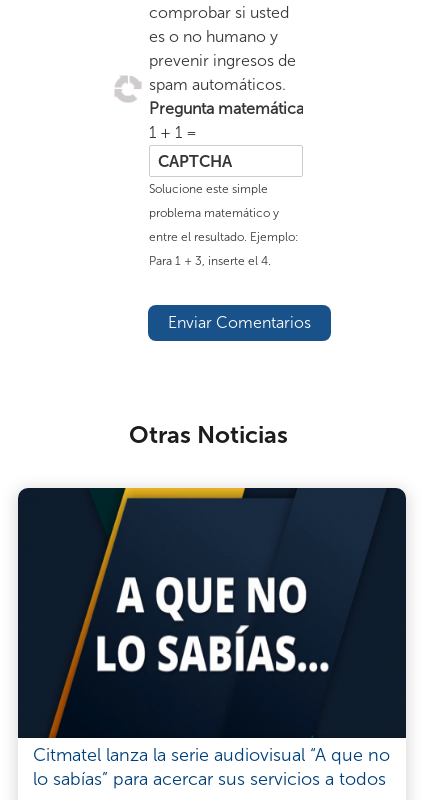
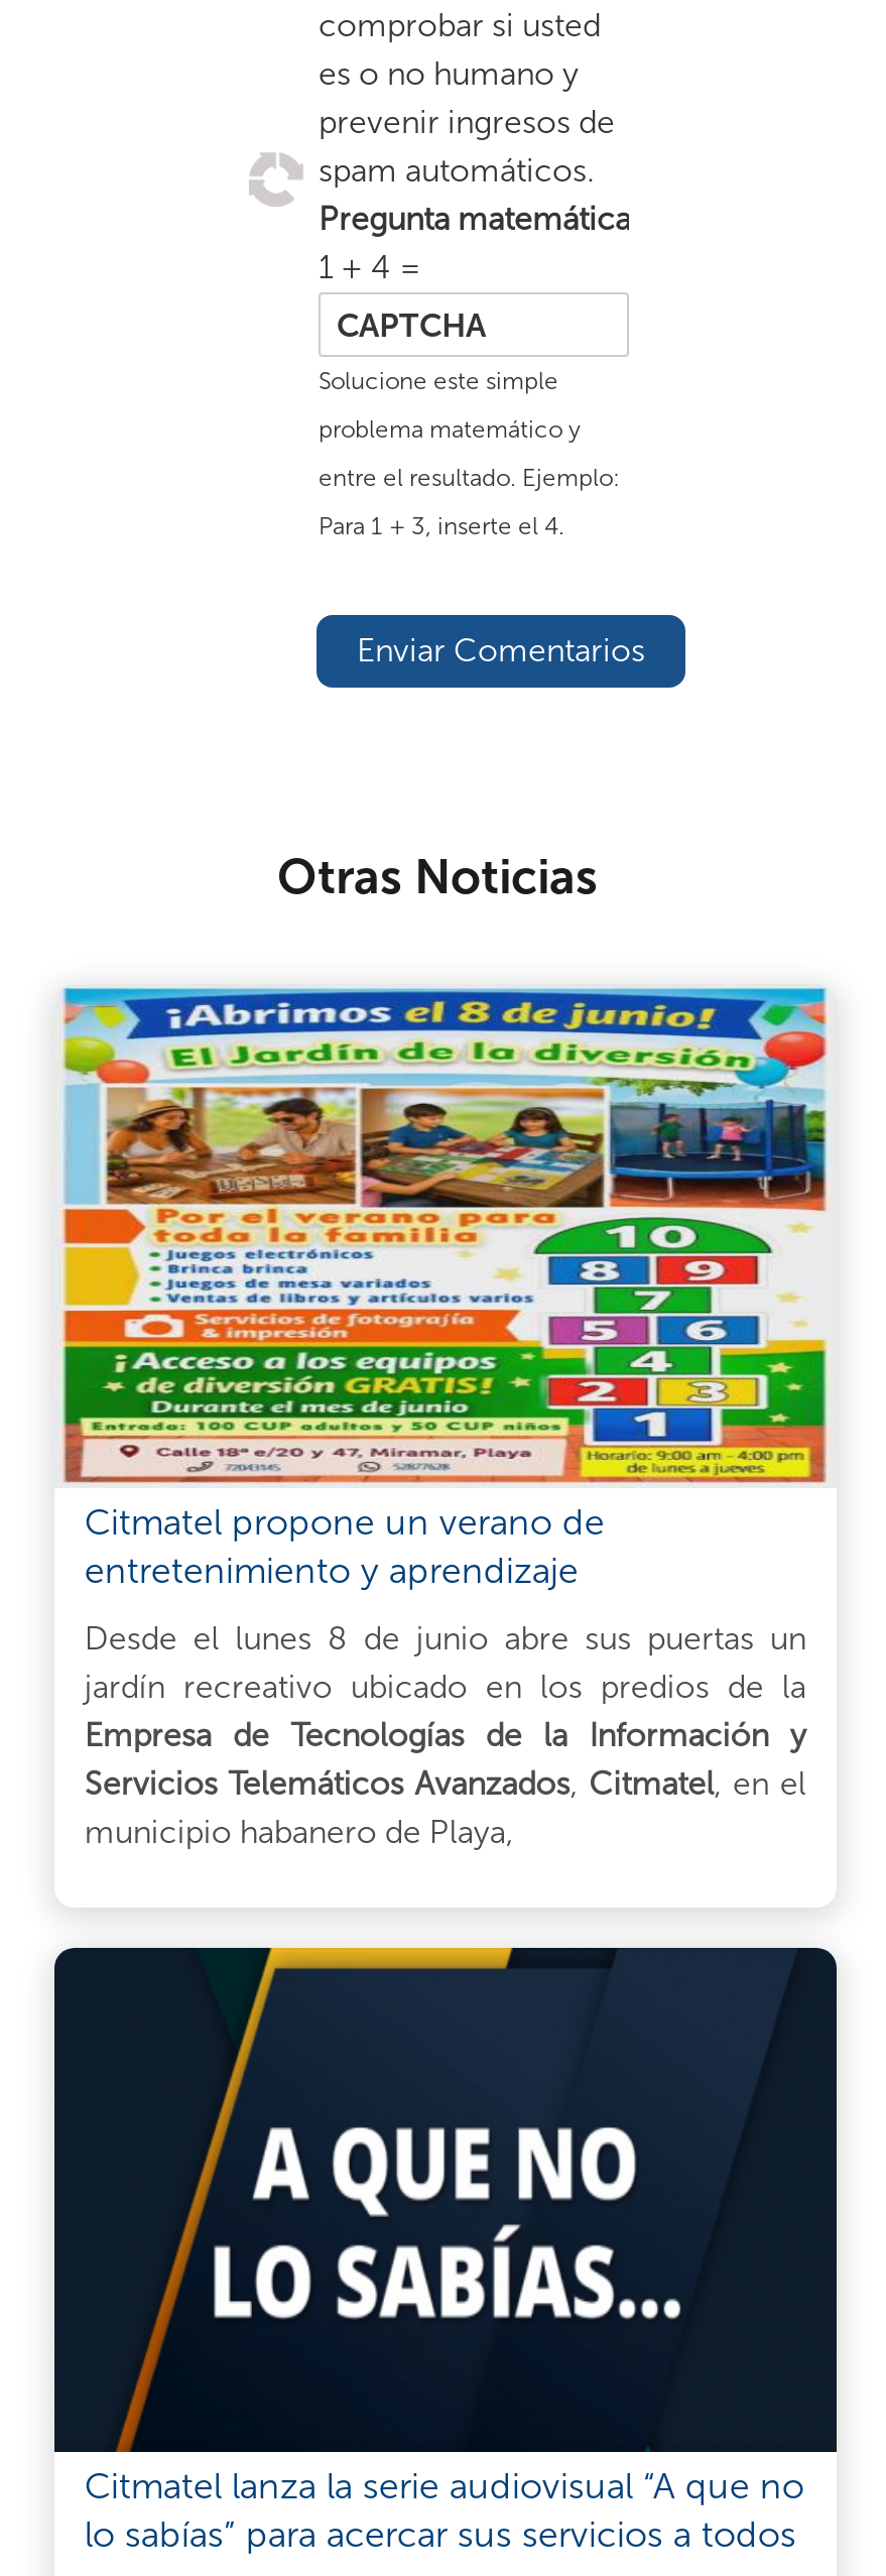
[149,123,197,142] 1 + 1 = -> [318,249,421,287] 1 + 4 =
none -> [56,984,833,1852] [image] | Citmatel propone un verano de | entretenimiento y aprendizaje | Desde el lunes 8 de junio abre sus puertas un | jardín recreativo ubicado en los predios de la | Empresa de Tecnologías de la Información y | Servicios Telemáticos Avanzados, Citmatel, en el | municipio habanero de Playa,

